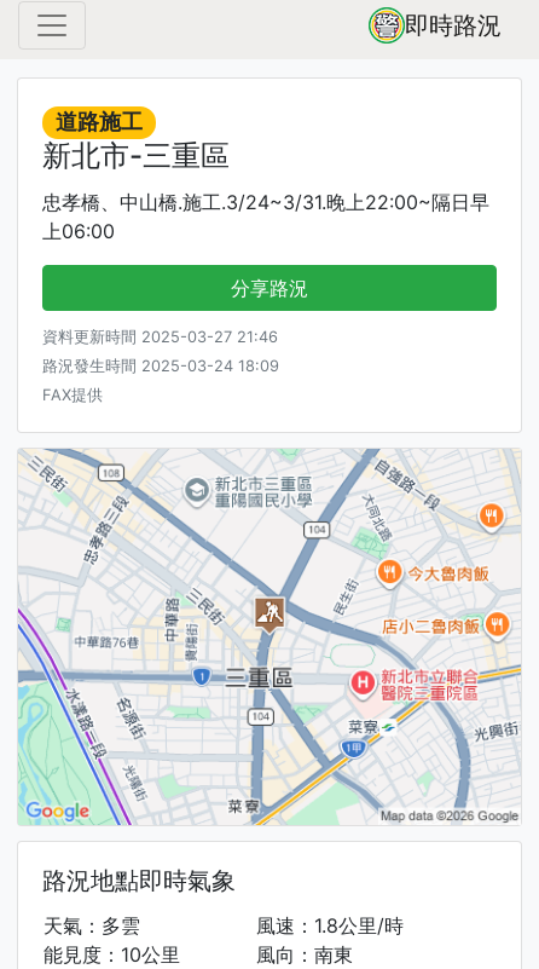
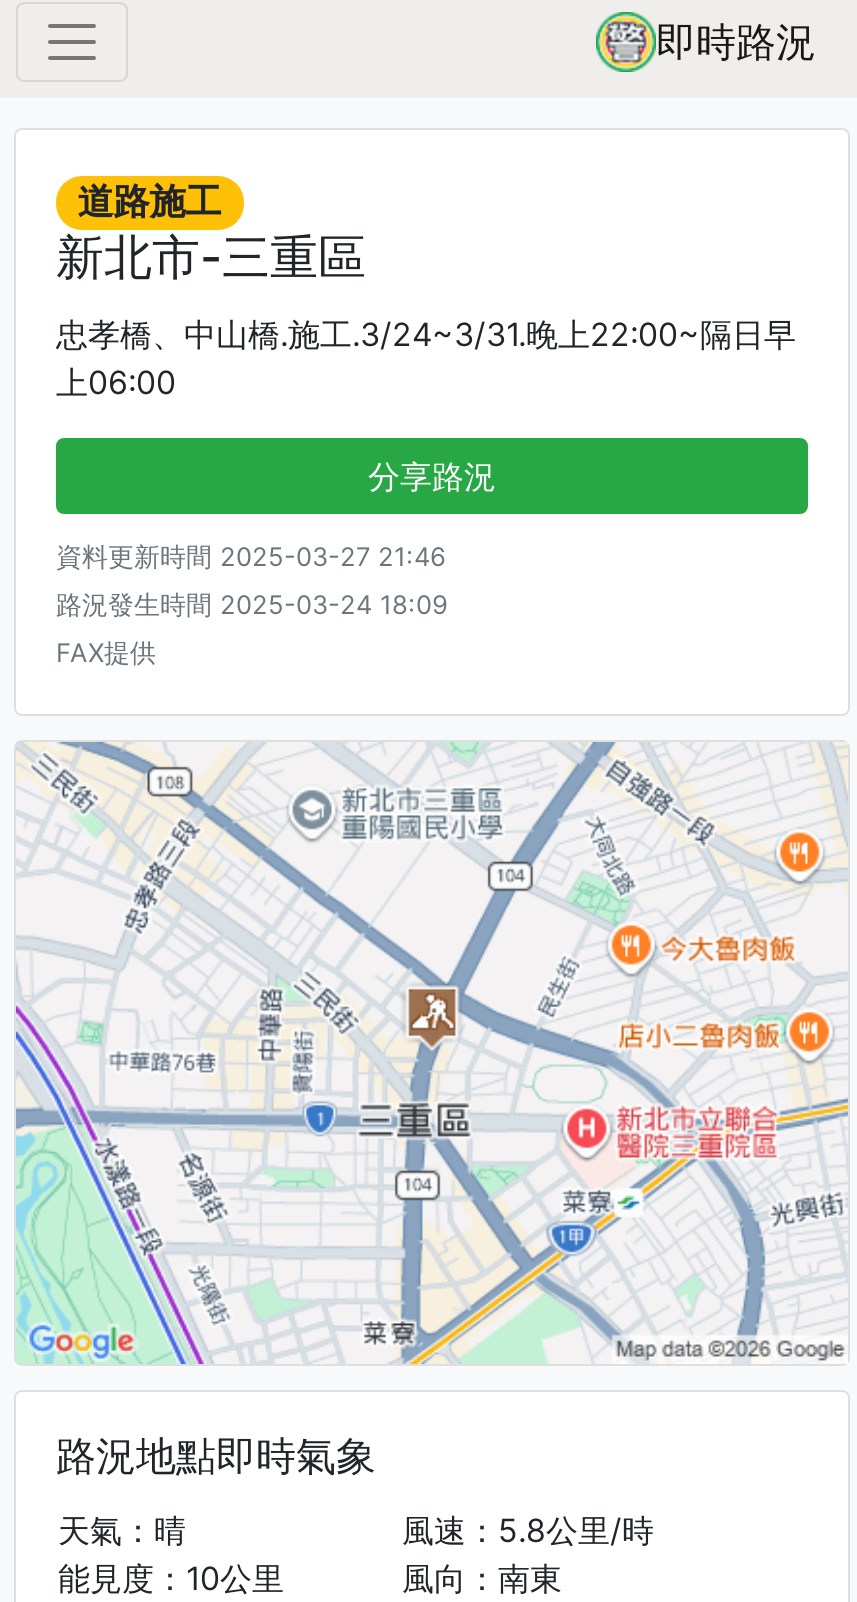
[44,913,140,938] 天氣：多雲 -> [58,1510,186,1550] 天氣：晴
[256,913,404,938] 風速：1.8公里/時 -> [402,1510,654,1550] 風速：5.8公里/時

